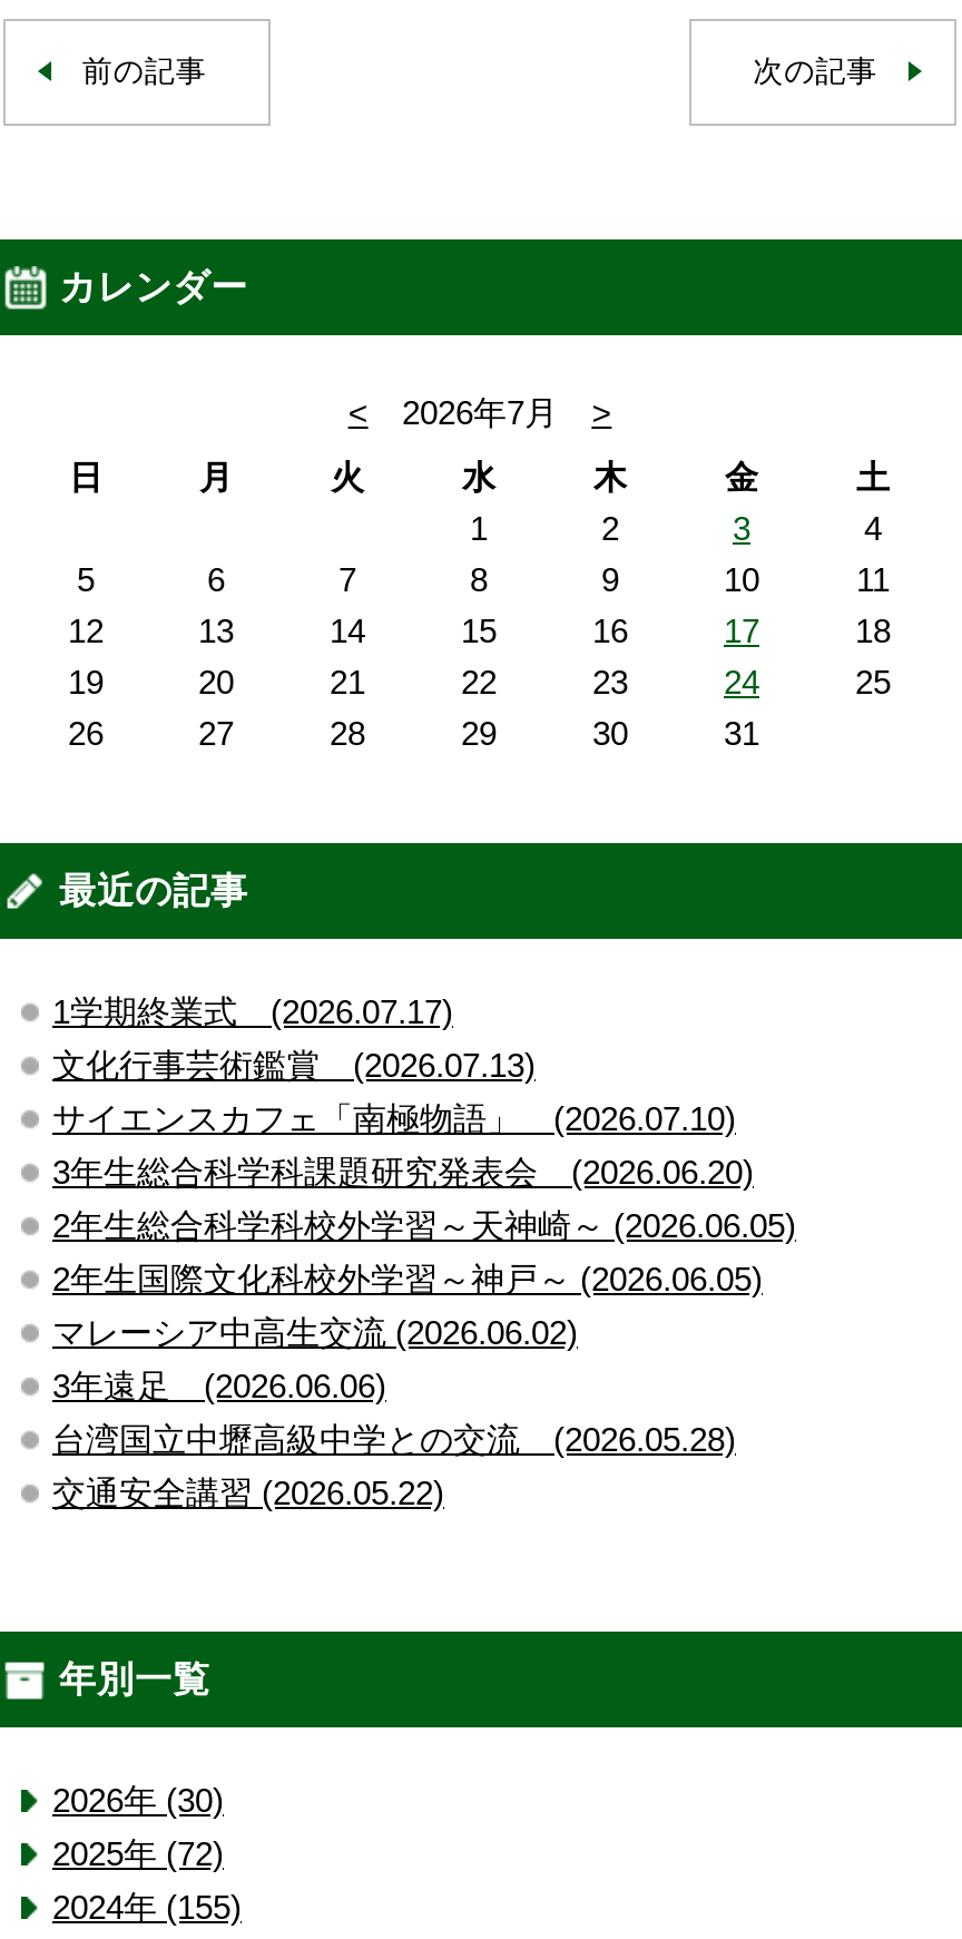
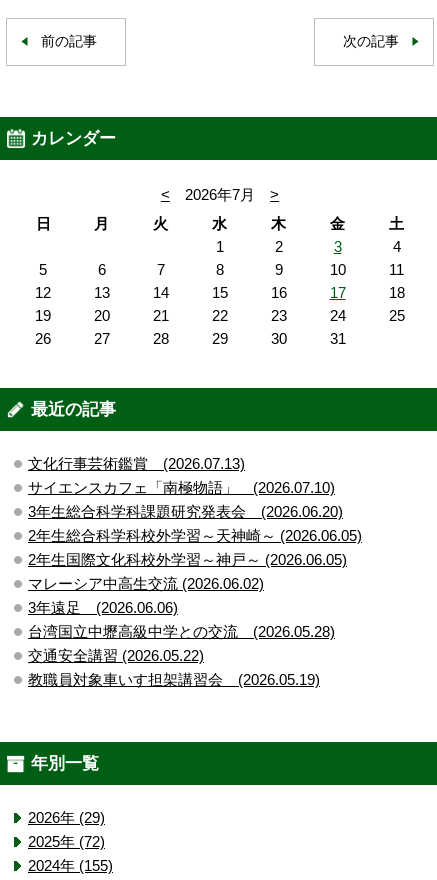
[52,992,453,1030] 1学期終業式 (2026.07.17) -> none
moved [52,1046,796,1511] -> [28,455,362,664]: 文化行事芸術鑑賞 (2026.07.13) | サイエンスカフェ「南極物語」 (2026.07.10) | 3年生総合科学科課題研究発表会 (2026.06.20) | ... | 台湾国立中壢高級中学との交流 (2026.05.28) | 交通安全講習 (2026.05.22)
none -> [28,671,320,688] 教職員対象車いす担架講習会 (2026.05.19)
[52,1781,224,1819] 2026年 (30) -> [28,809,105,826] 2026年 (29)

